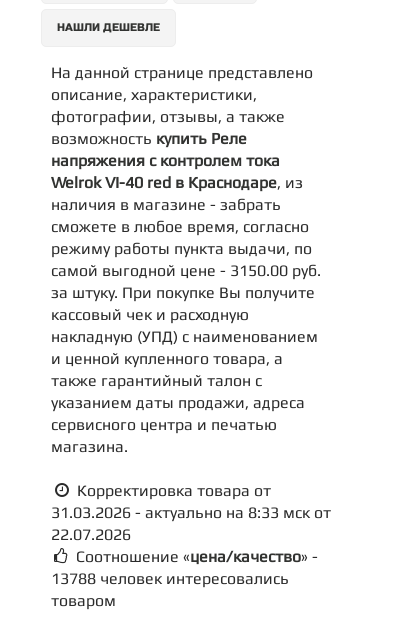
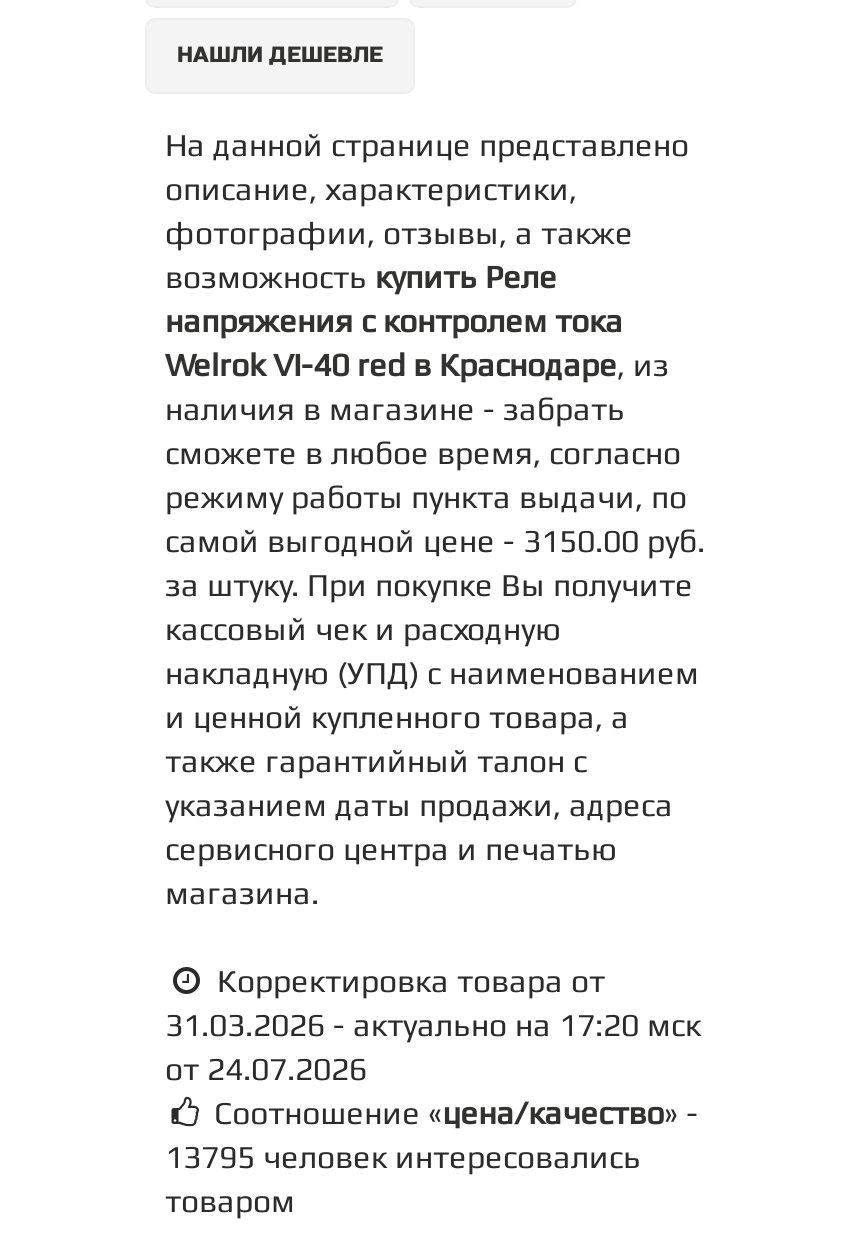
[51,503,331,544] 31.03.2026 - актуально на 8:33 мск от | 22.07.2026 -> [165,1006,701,1088] 31.03.2026 - актуально на 17:20 мск | от 24.07.2026
[51,569,289,588] 13788 человек интересовались -> [165,1138,641,1176] 13795 человек интересовались

